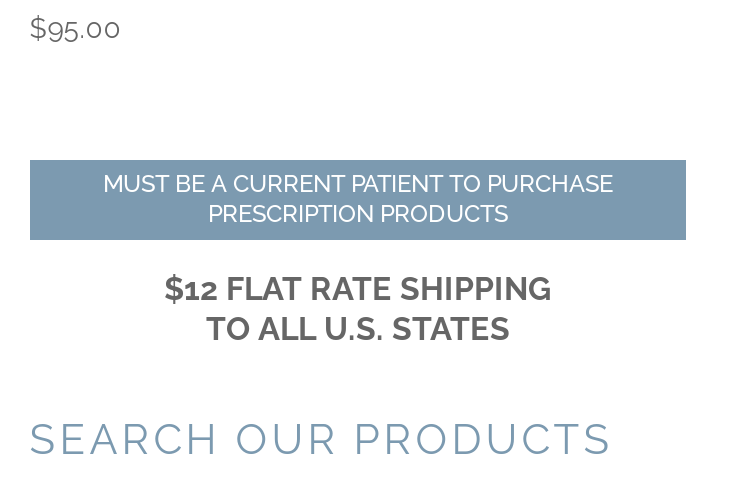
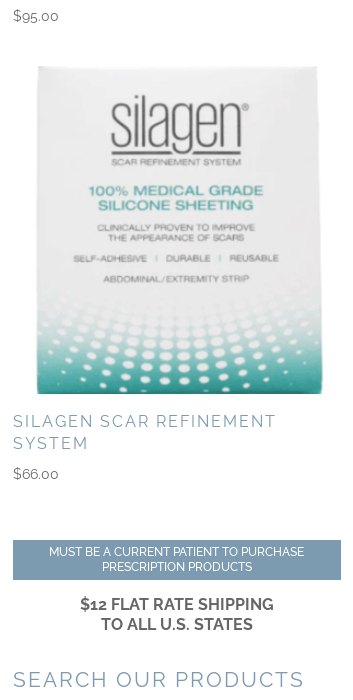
none -> [13,66,324,482] [image] | SILAGEN SCAR REFINEMENT | SYSTEM | $66.00

